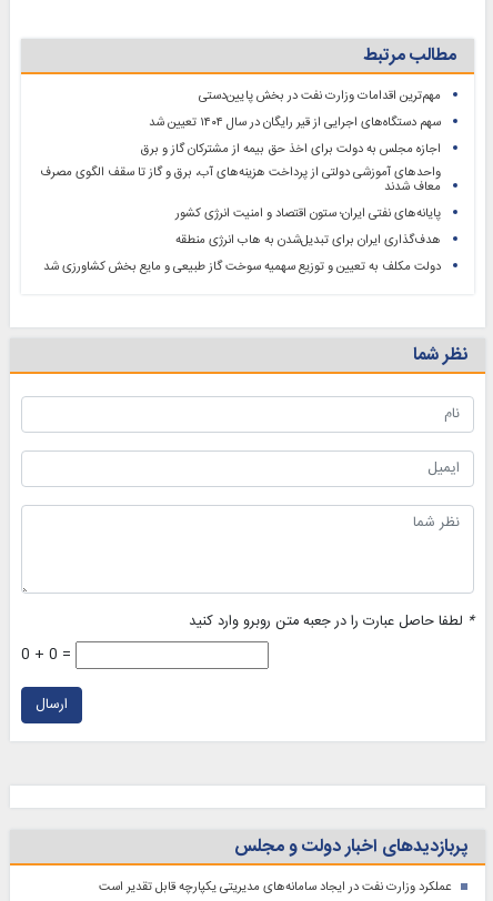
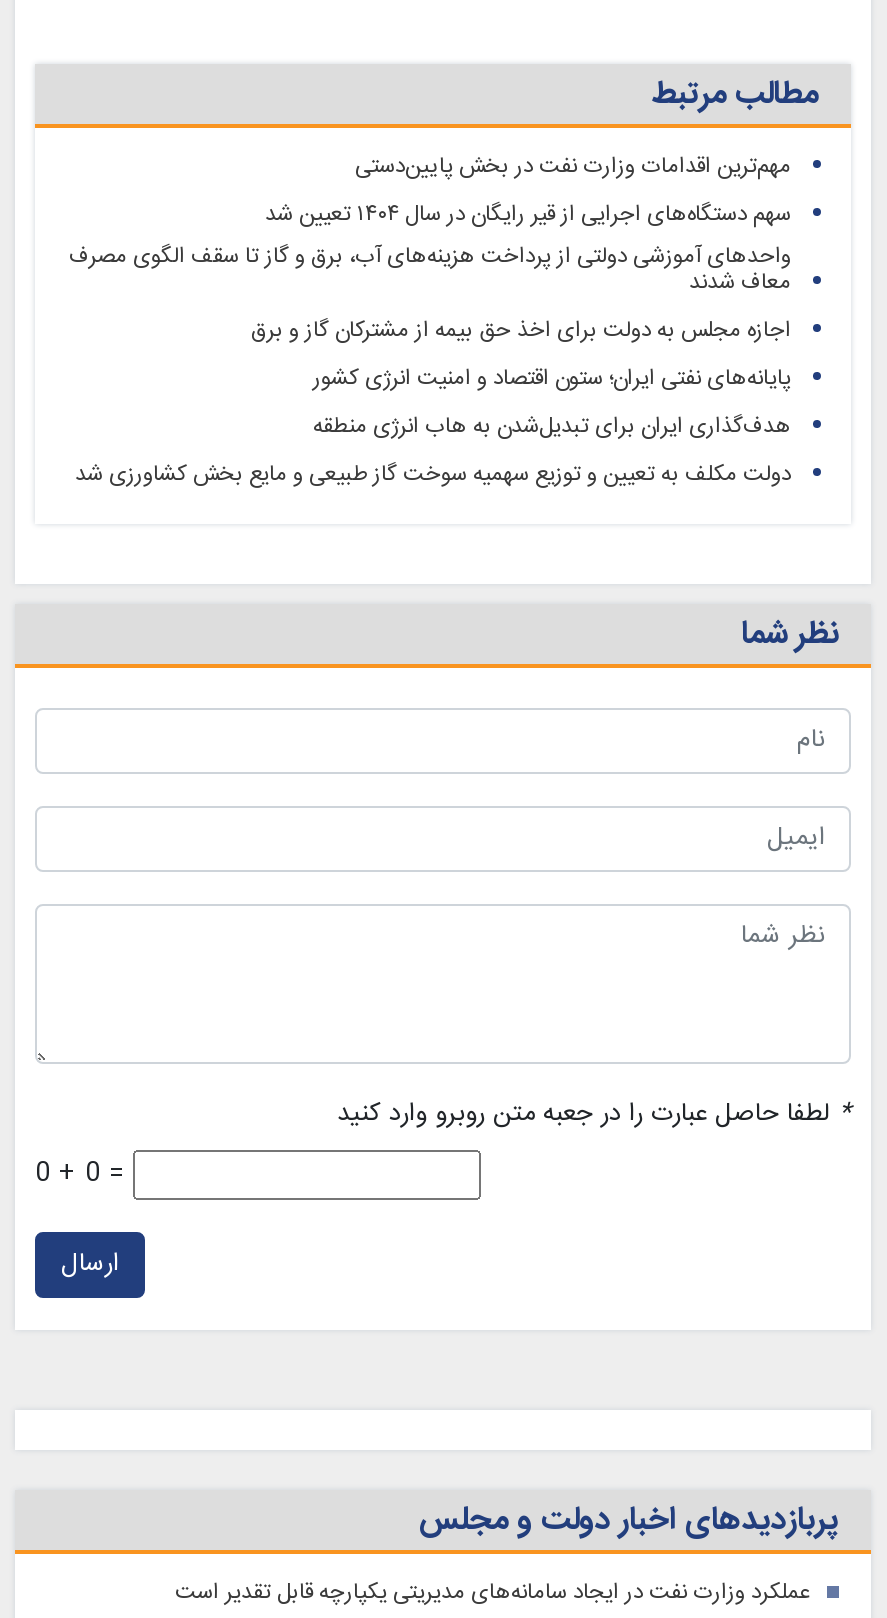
moved [141,139,441,160] -> [251,313,791,351]: اجازه مجلس به دولت برای اخذ حق بیمه از مشترکان گاز و برق
moved [40,162,441,198] -> [69,239,791,303]: واحدهای آموزشی دولتی از پرداخت هزینه‌های آب، برق و گاز تا سقف الگوی مصرف | معاف شدند

